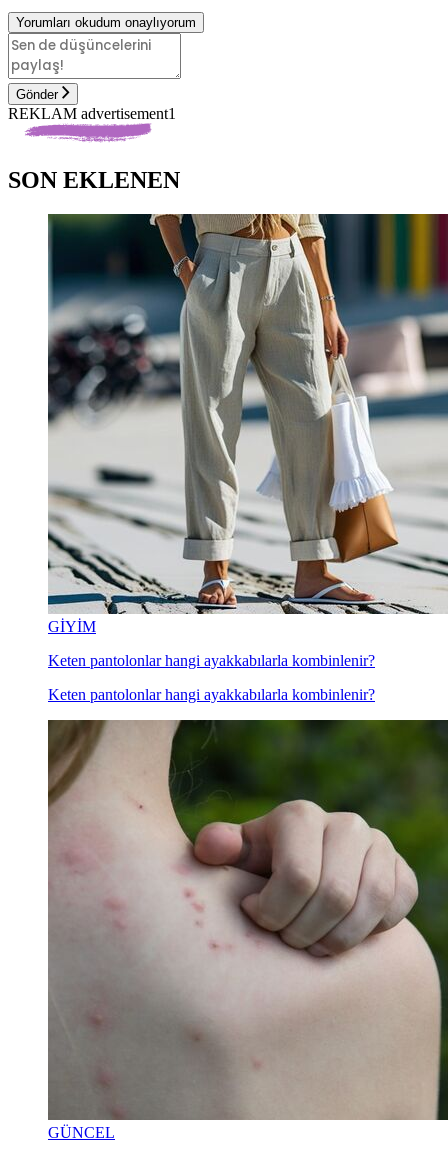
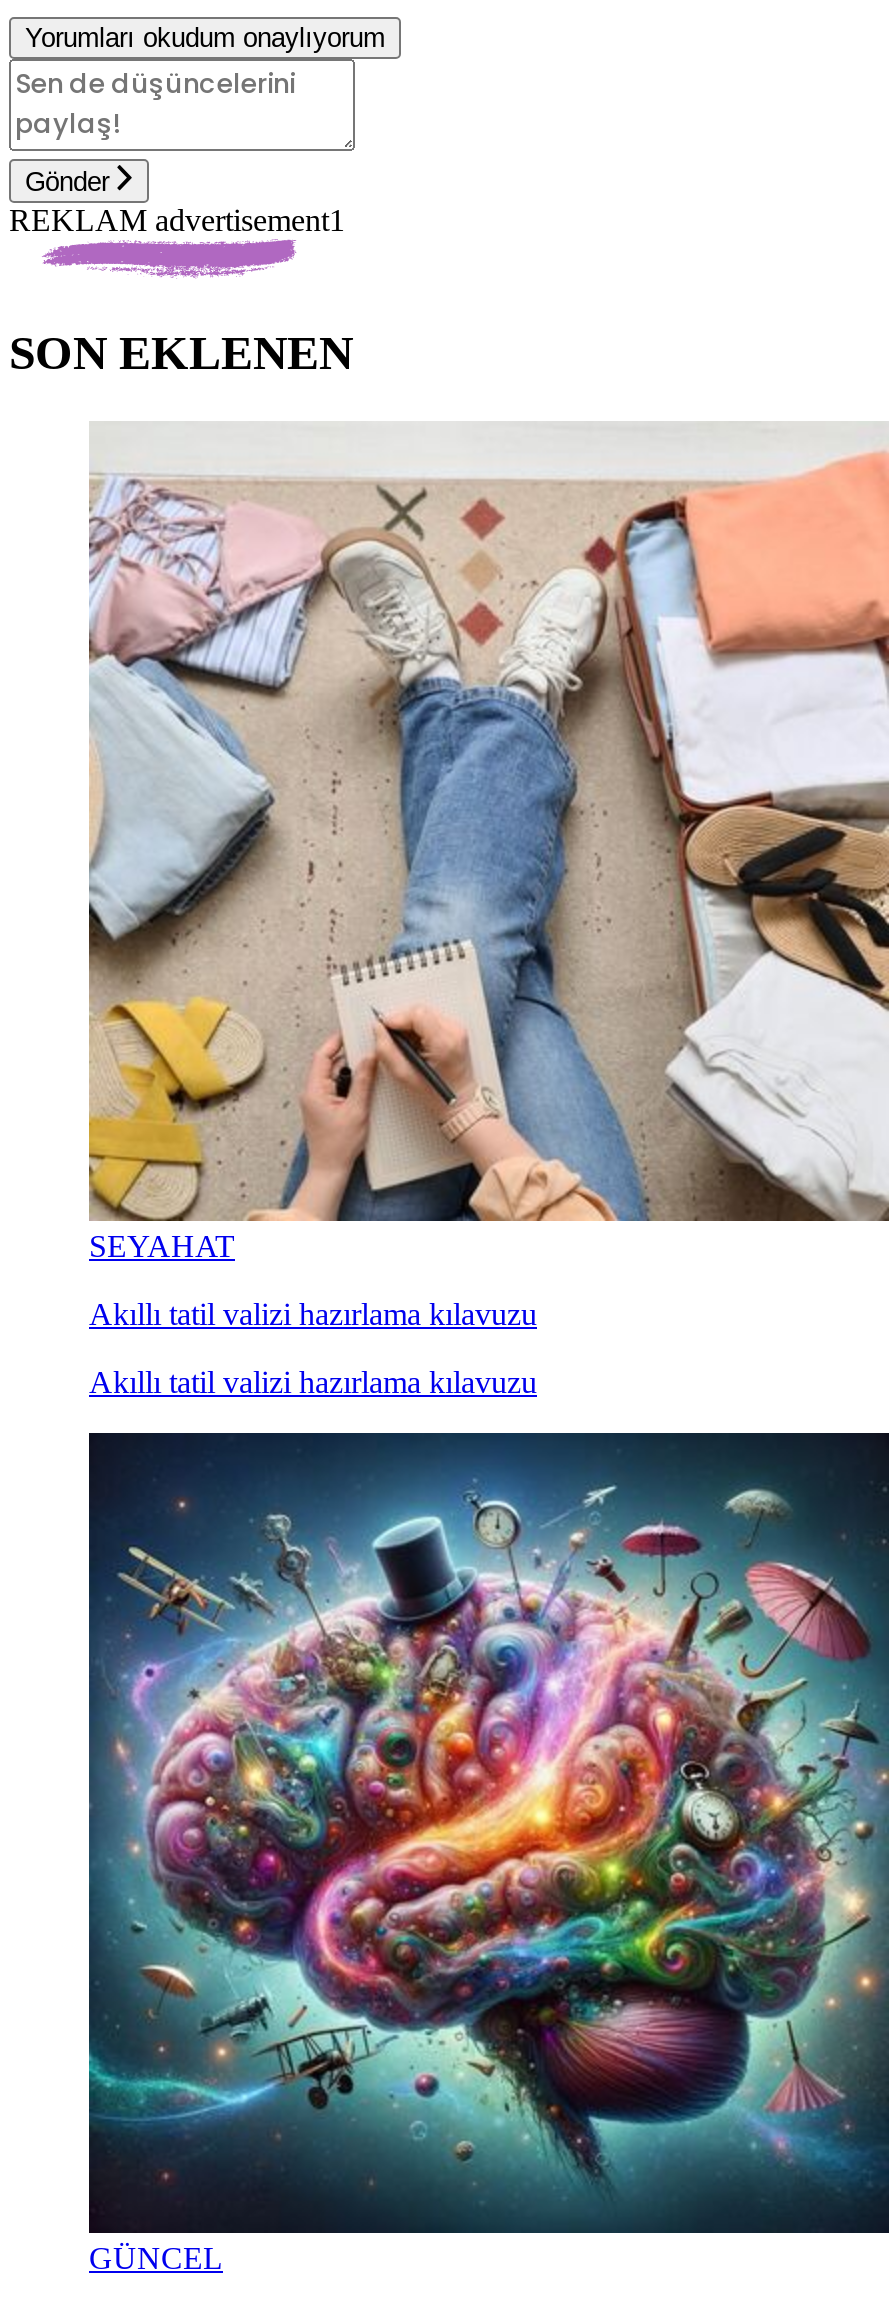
[47,213,445,635] [image] | GİYİM -> [87,421,883,1263] [image] | SEYAHAT
[48,652,375,669] Keten pantolonlar hangi ayakkabılarla kombinlenir? -> [89,1297,537,1331] Akıllı tatil valizi hazırlama kılavuzu
[48,686,375,703] Keten pantolonlar hangi ayakkabılarla kombinlenir? -> [89,1365,537,1399] Akıllı tatil valizi hazırlama kılavuzu
[47,719,445,1121] [image] -> [87,1431,883,2235] [image]

